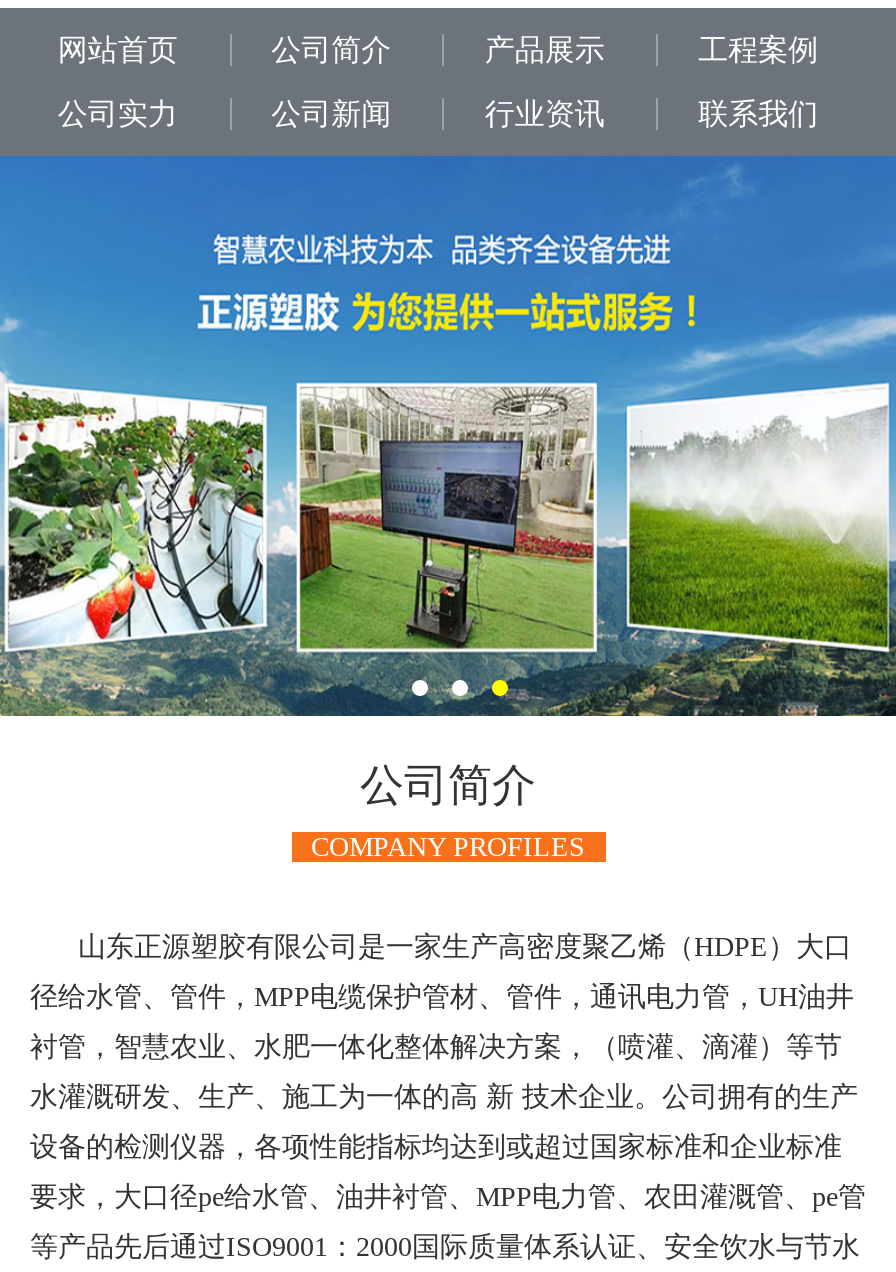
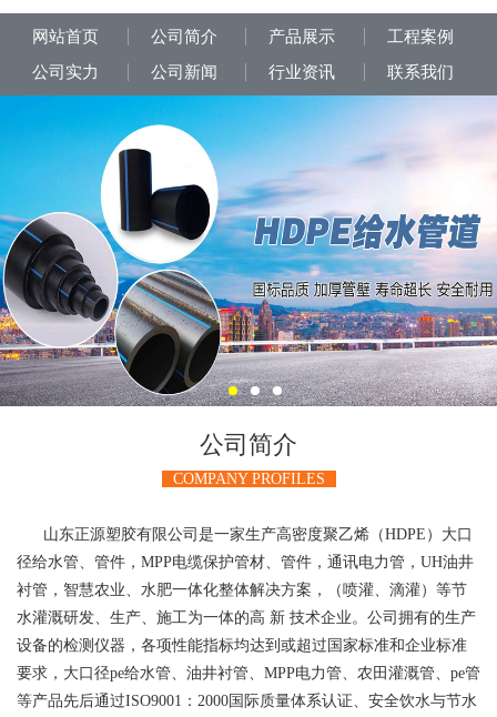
[6,156,890,718] [image] -> [3,94,494,406] [image]

